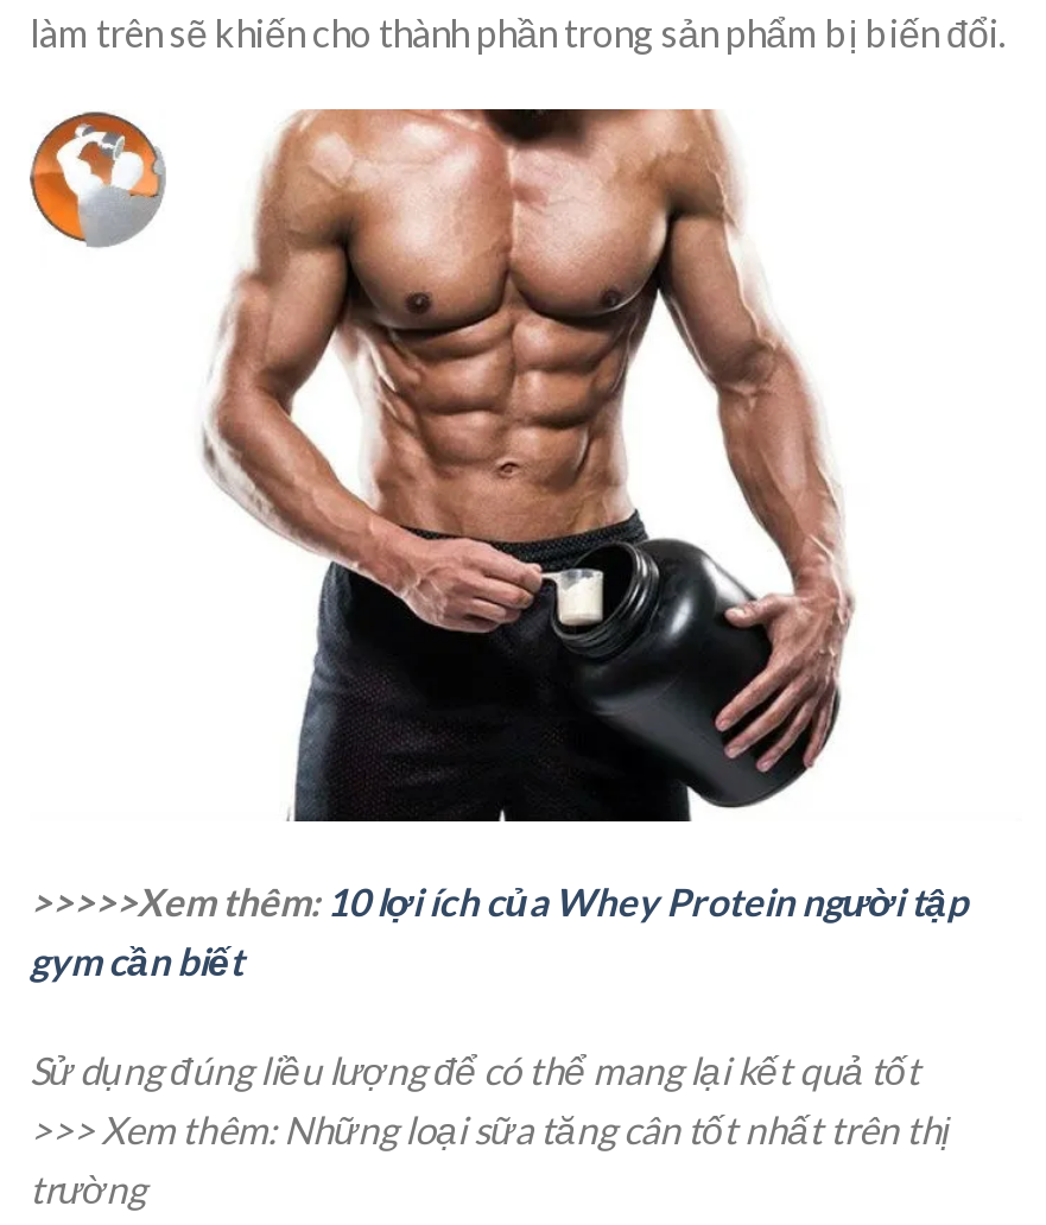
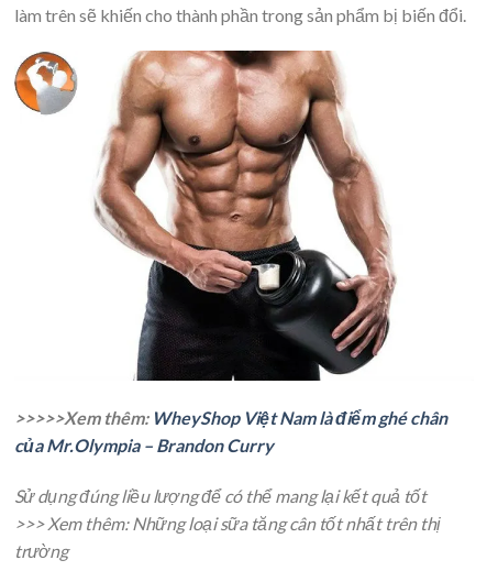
[30,878,968,983] >>>>>Xem thêm: 10 lợi ích của Whey Protein người tập | gym cần biết -> [14,407,447,455] >>>>>Xem thêm: WheyShop Việt Nam là điểm ghé chân | của Mr.Olympia – Brandon Curry

